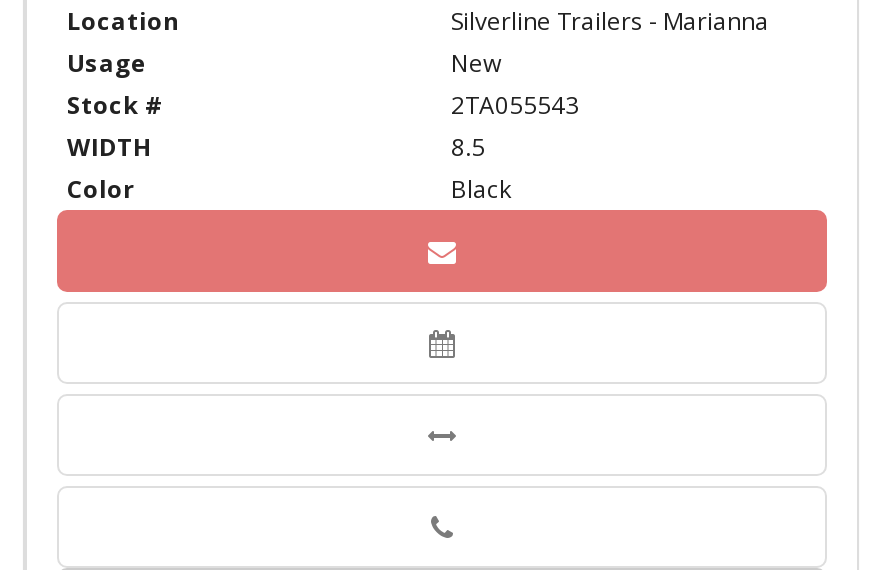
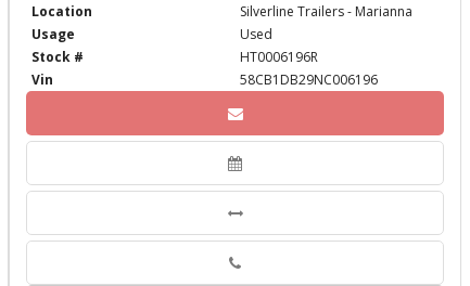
[451,47,501,81] New -> [240,25,272,44] Used
[67,89,579,207] 2TA055543 | WIDTH | 8.5 | Color | Black -> [31,48,378,89] HT0006196R | Vin | 58CB1DB29NC006196

